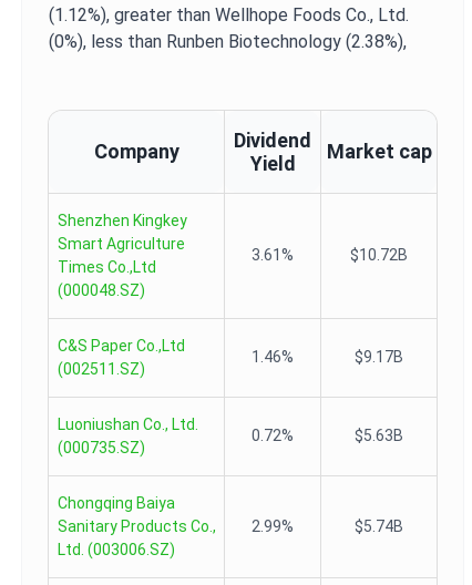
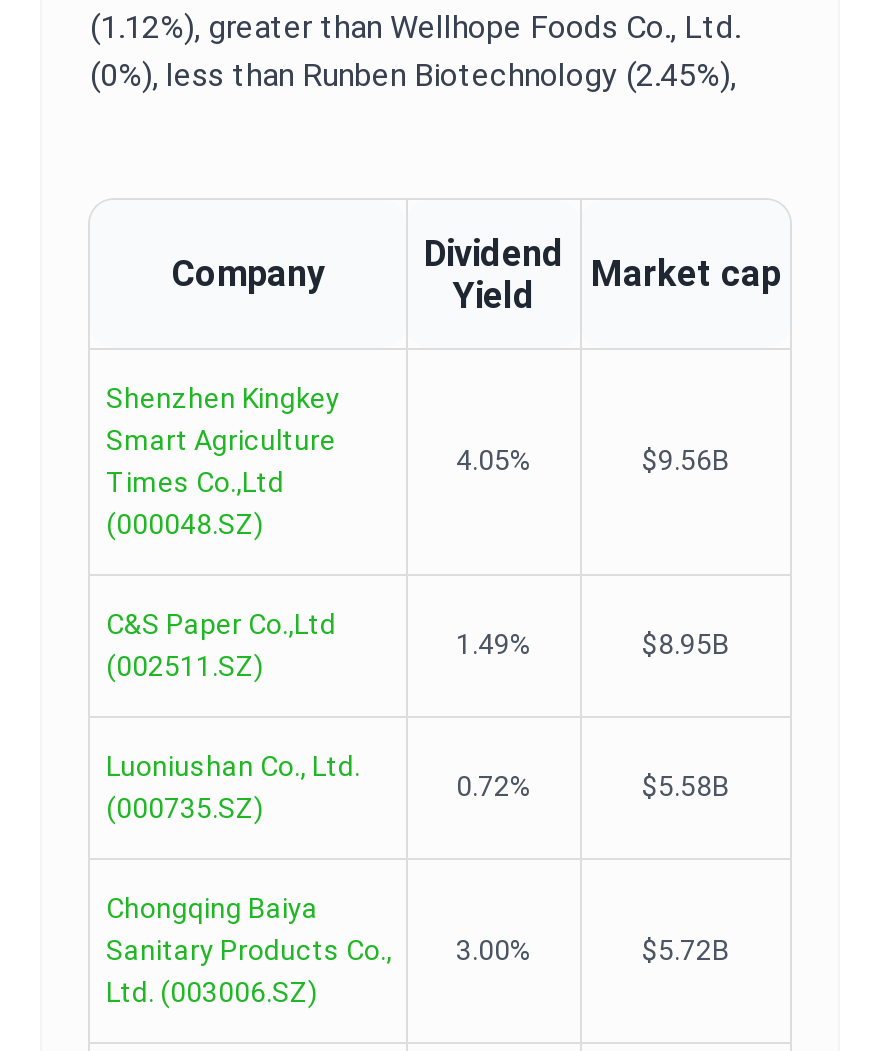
[49,31,407,52] (0%), less than Runben Biotechnology (2.38%), -> [90,56,736,94] (0%), less than Runben Biotechnology (2.45%),
[252,246,408,264] 3.61% | $10.72B -> [456,444,730,476] 4.05% | $9.56B
[252,348,403,366] 1.46% | $9.17B -> [456,628,730,660] 1.49% | $8.95B
[355,427,403,444] $5.63B -> [642,770,730,802] $5.58B
[252,517,403,535] 2.99% | $5.74B -> [456,934,730,966] 3.00% | $5.72B

